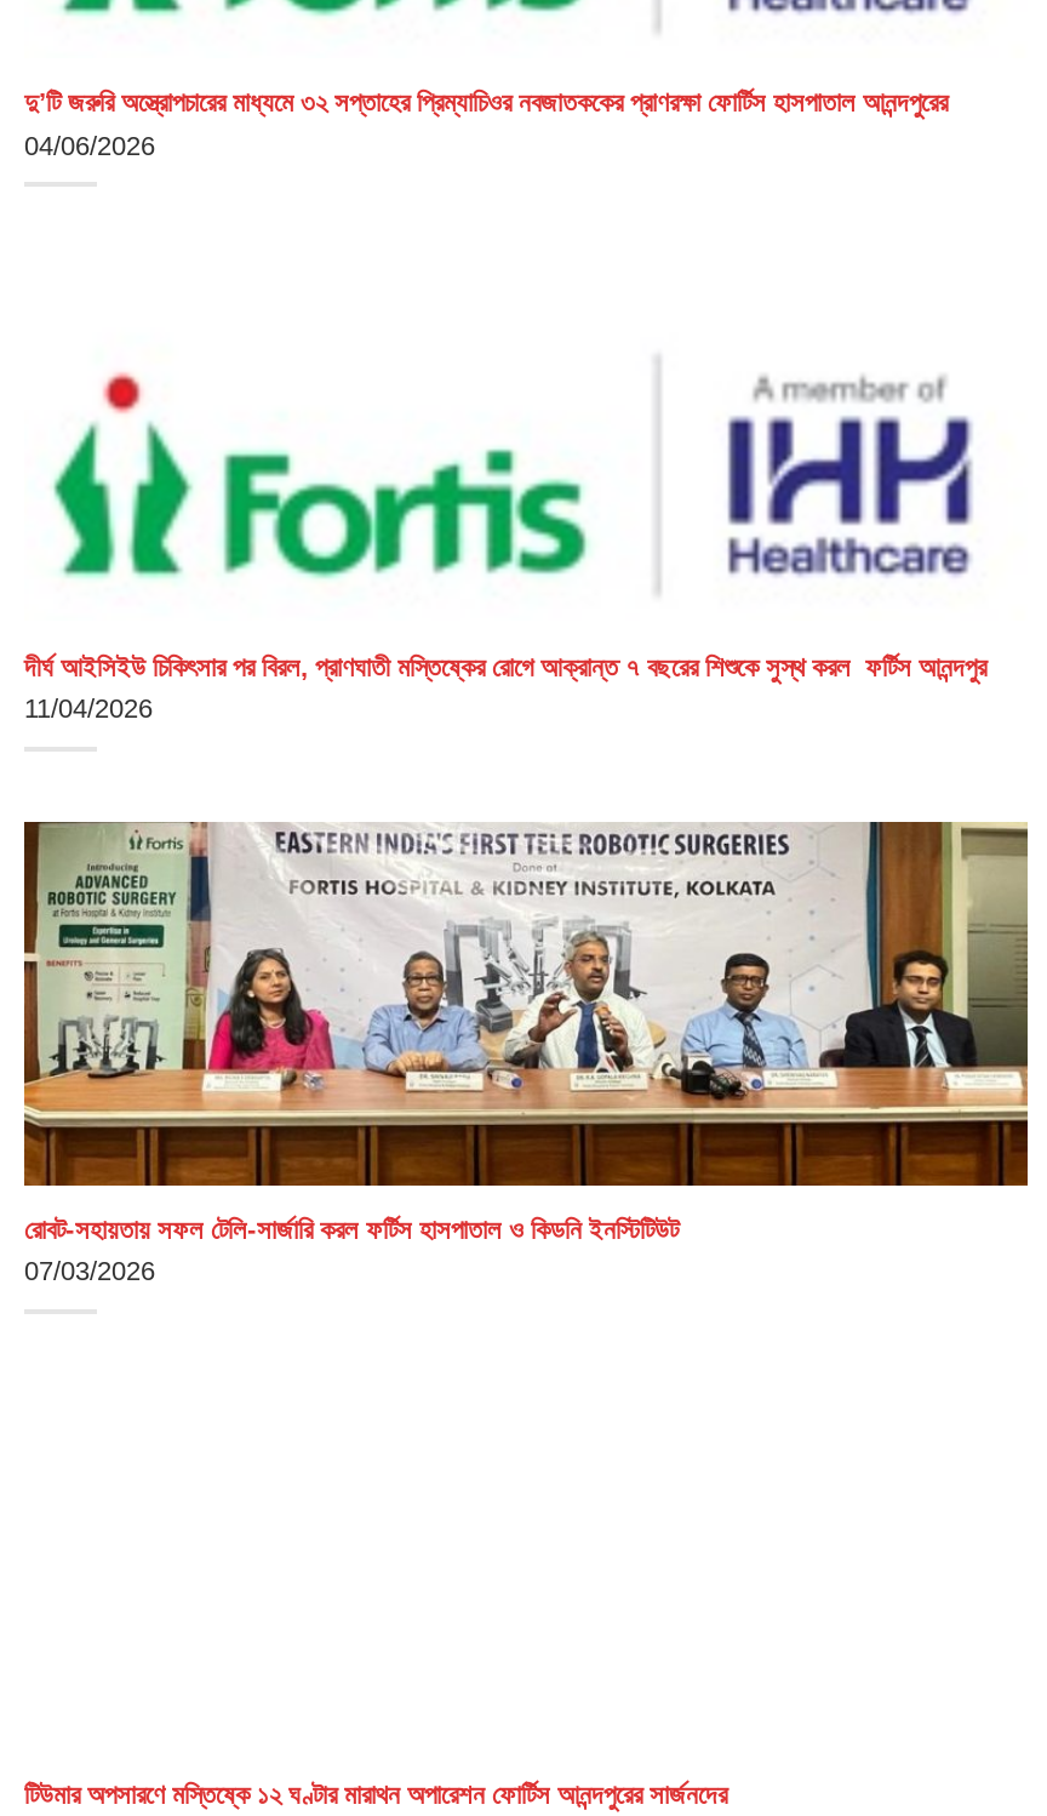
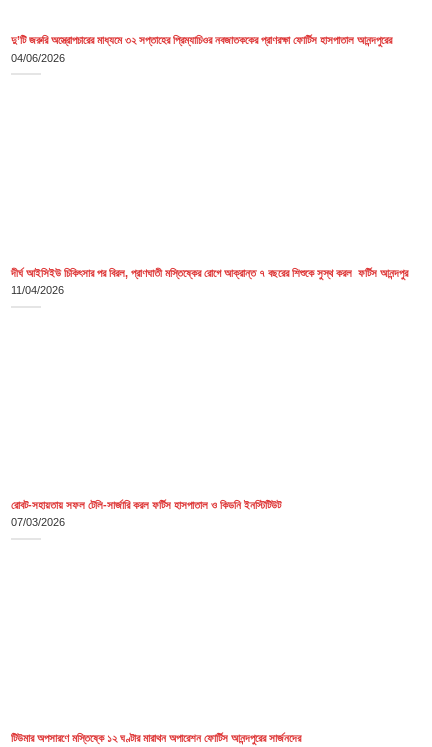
[51,371,194,579] [image] -> none
[727,376,972,577] [image] -> none
[221,446,589,579] [image] -> none
[22,820,1030,1188] [image] -> none

